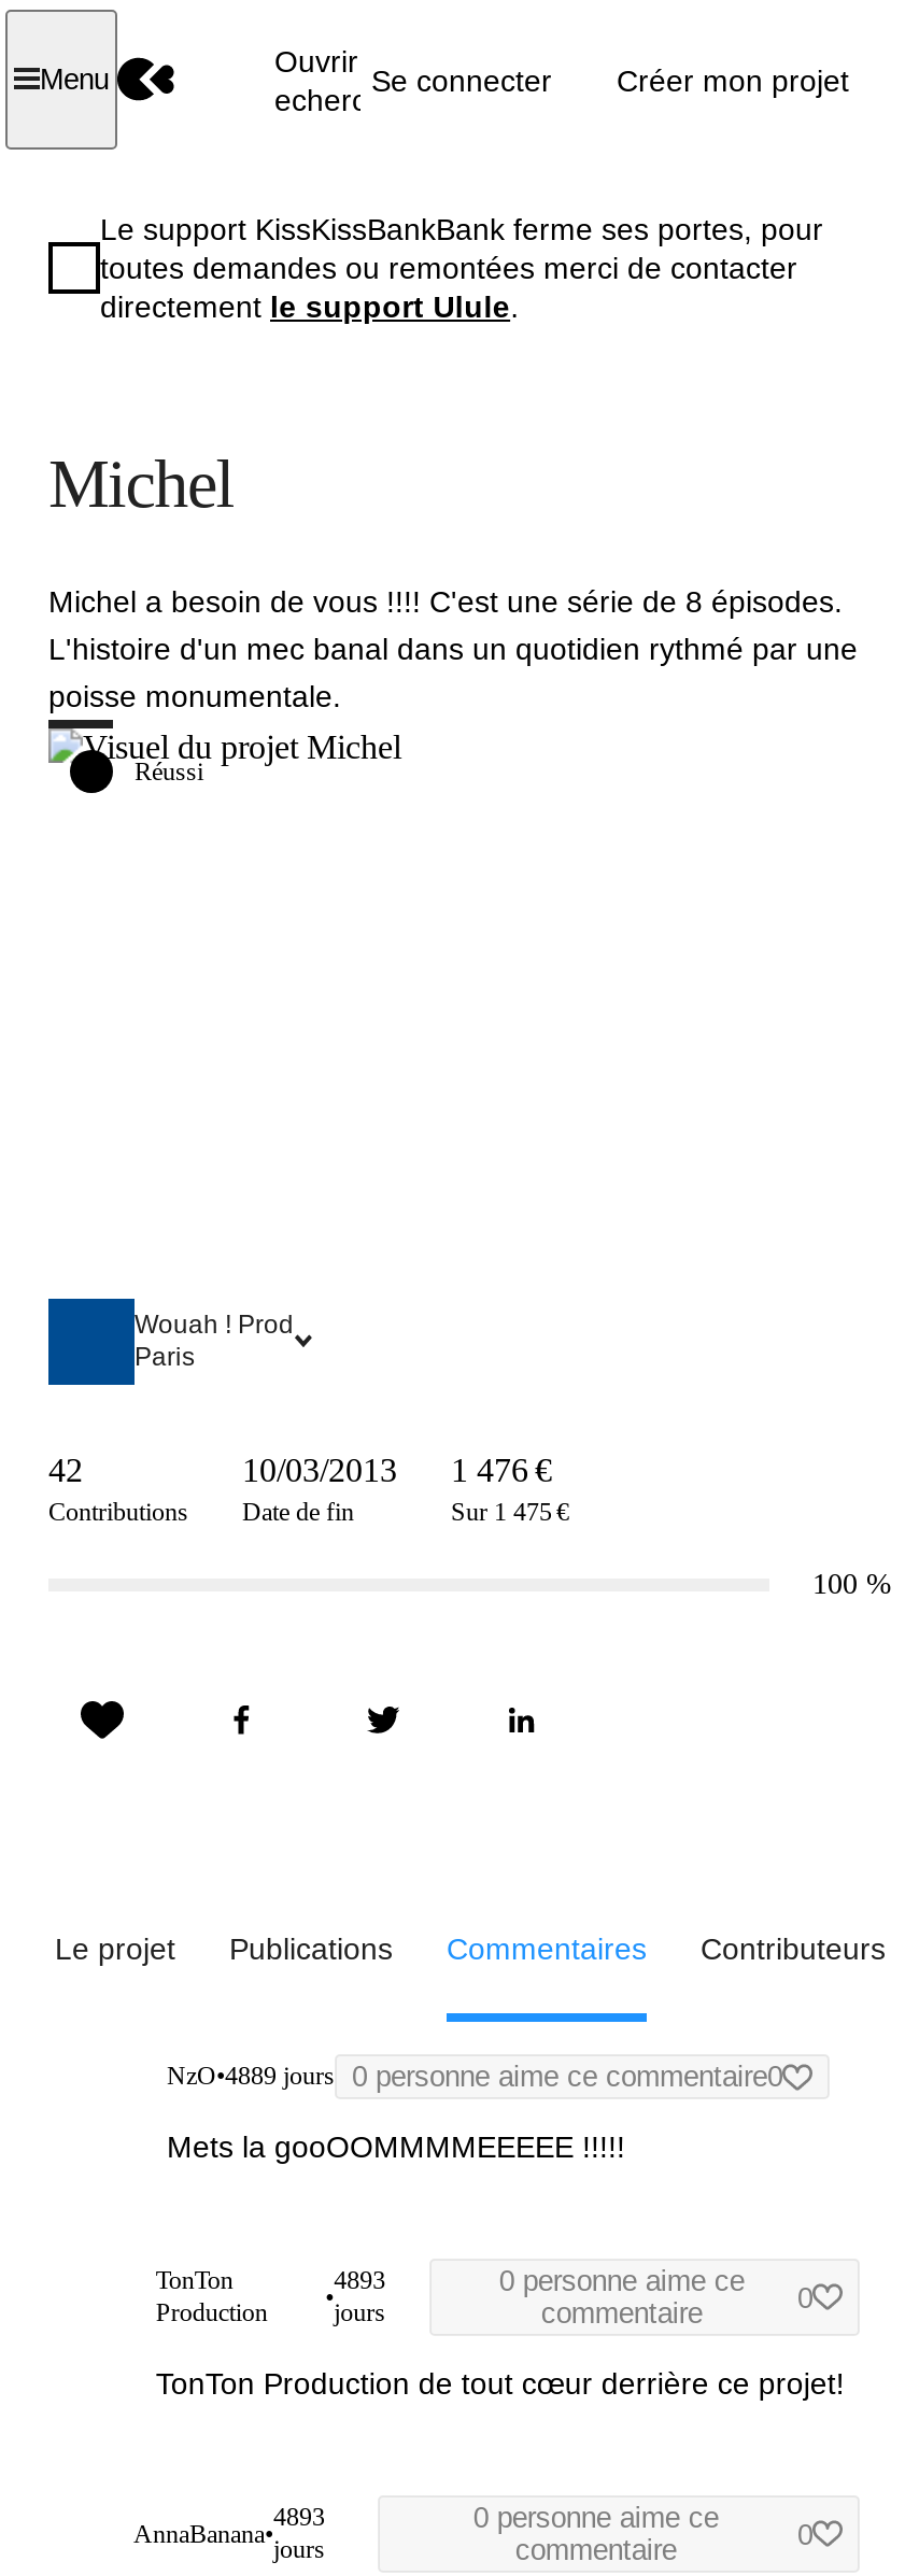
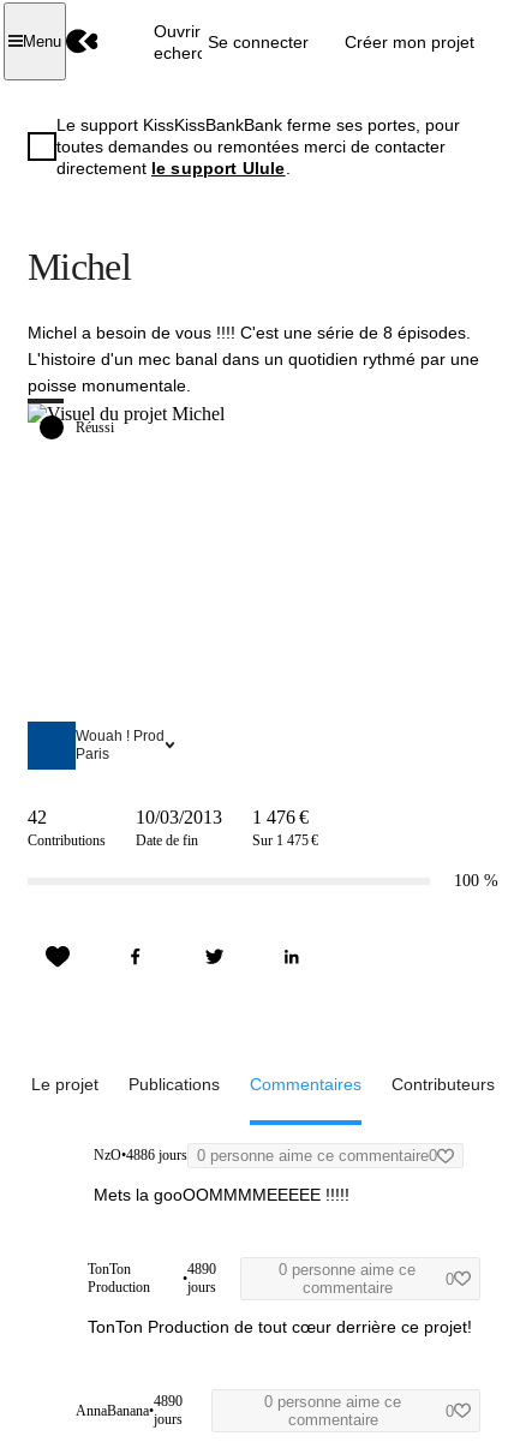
[167,2061,782,2093] NzO•4889 jours 0 personne aime ce commentaire0 -> [94,1147,437,1165] NzO•4886 jours 0 personne aime ce commentaire0
[334,2265,386,2295] 4893 -> [187,1261,216,1278] 4890
[273,2502,325,2532] 4893 -> [153,1393,182,1410] 4890

